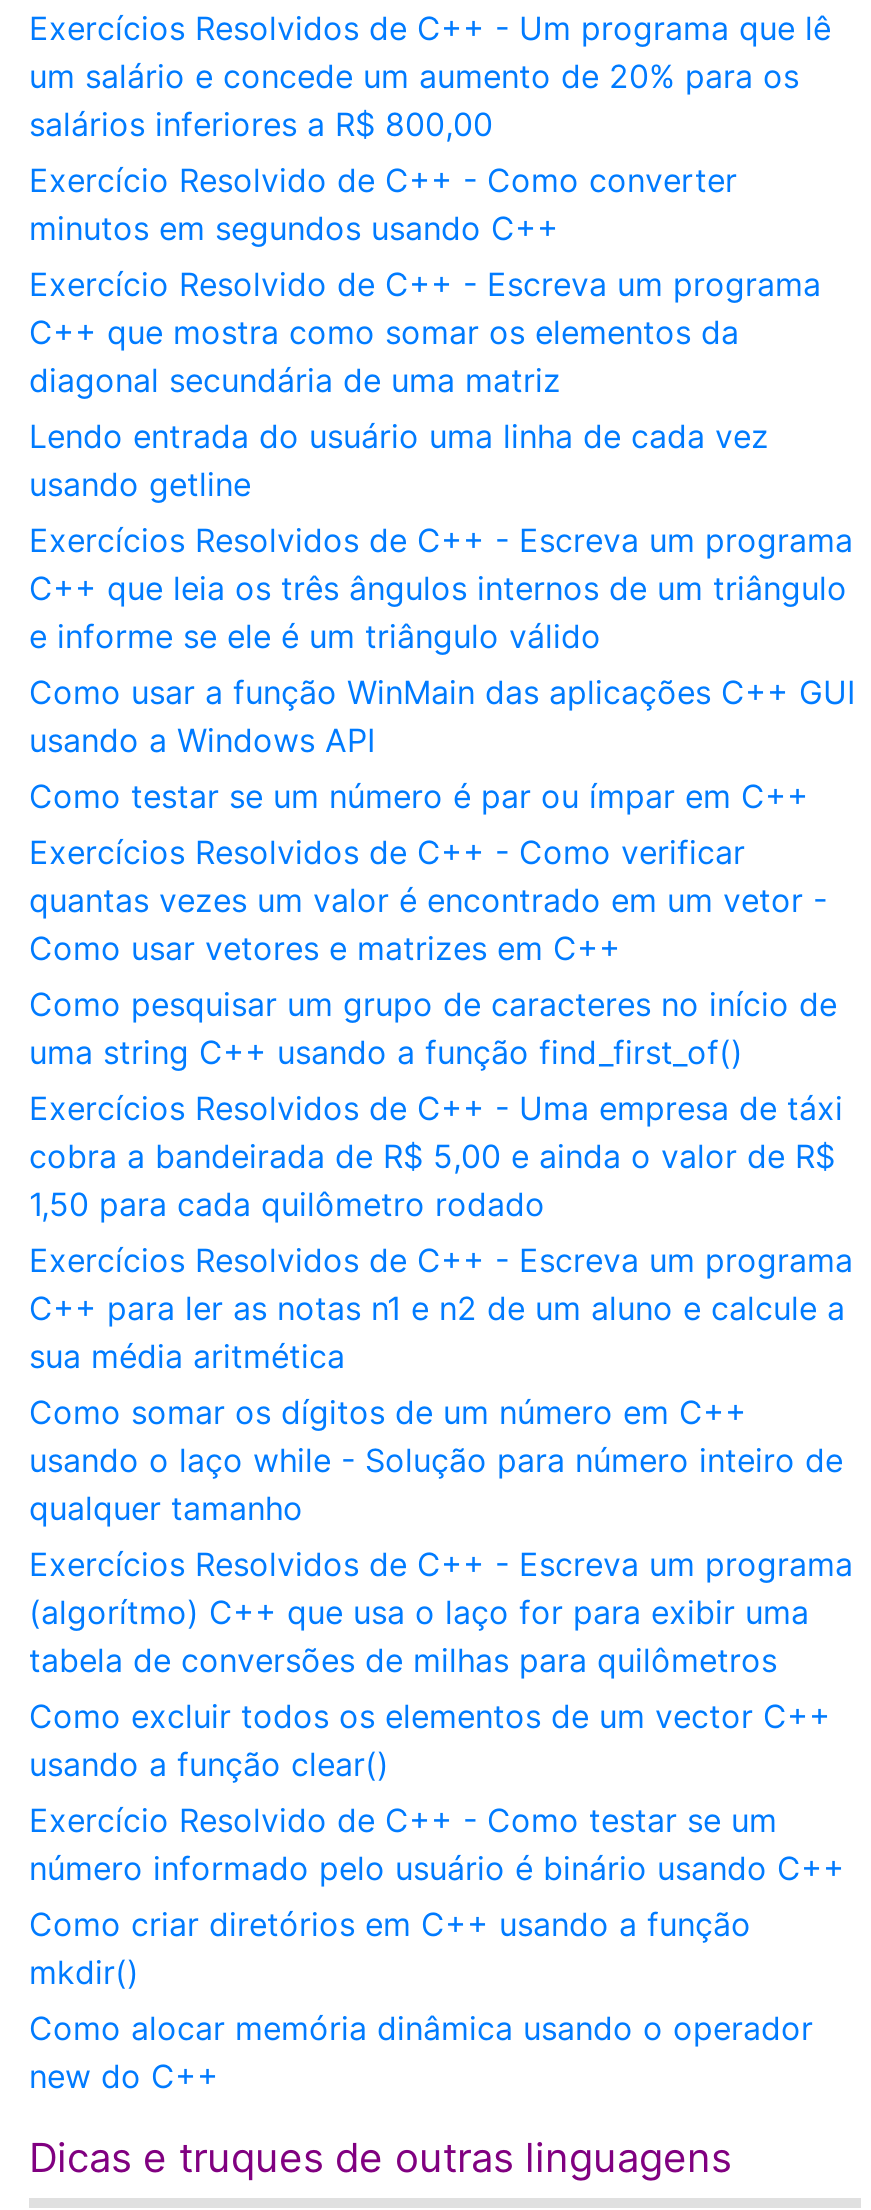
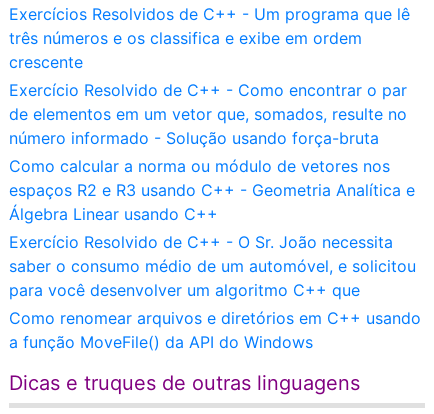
[29,56,855,2096] um salário e concede um aumento de 20% para os | salários inferiores a R$ 800,00 | Exercício Resolvido de C++ - Como converter | minutos em segundos usando C++ | Exercício Resolvido de C++ - Escreva um programa | C++ que mostra como somar os elementos da | diagonal secundária de uma matriz | Lendo entrada do usuário uma linha de cada vez | usando getline | Exercícios Resolvidos de C++ - Escreva um programa | C++ que leia os três ângulos internos de um triângulo | e informe se ele é um triângulo válido | Como usar a função WinMain das aplicações C++ GUI | usando a Windows API | Como testar se um número é par ou ímpar em C++ | Exercícios Resolvidos de C++ - Como verificar | quantas vezes um valor é encontrado em um vetor - | Como usar vetores e matrizes em C++ | Como pesquisar um grupo de caracteres no início de | uma string C++ usando a função find_first_of() | Exercícios Resolvidos de C++ - Uma empresa de táxi | cobra a bandeirada de R$ 5,00 e ainda o valor de R$ | 1,50 para cada quilômetro rodado | Exercícios Resolvidos de C++ - Escreva um programa | C++ para ler as notas n1 e n2 de um aluno e calcule a | sua média aritmética | Como somar os dígitos de um número em C++ | usando o laço while - Solução para número inteiro de | qualquer tamanho | Exercícios Resolvidos de C++ - Escreva um programa | (algorítmo) C++ que usa o laço for para exibir uma | tabela de conversões de milhas para quilômetros | Como excluir todos os elementos de um vector C++ | usando a função clear() | Exercício Resolvido de C++ - Como testar se um | número informado pelo usuário é binário usando C++ | Como criar diretórios em C++ usando a função | mkdir() | Como alocar memória dinâmica usando o operador | new do C++ -> [9,28,421,352] três números e os classifica e exibe em ordem | crescente | Exercício Resolvido de C++ - Como encontrar o par | de elementos em um vetor que, somados, resulte no | número informado - Solução usando força-bruta | Como calcular a norma ou módulo de vetores nos | espaços R2 e R3 usando C++ - Geometria Analítica e | Álgebra Linear usando C++ | Exercício Resolvido de C++ - O Sr. João necessita | saber o consumo médio de um automóvel, e solicitou | para você desenvolver um algoritmo C++ que | Como renomear arquivos e diretórios em C++ usando | a função MoveFile() da API do Windows

